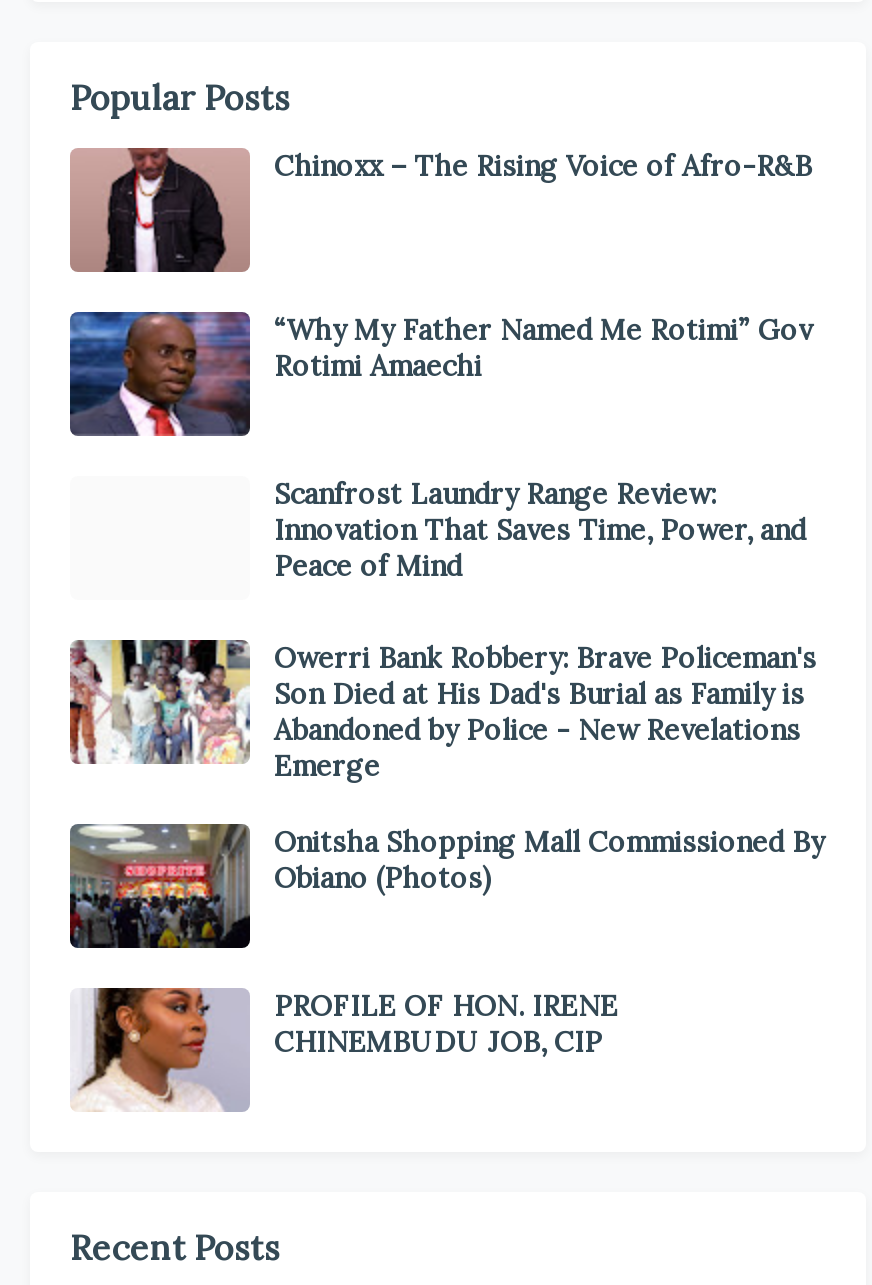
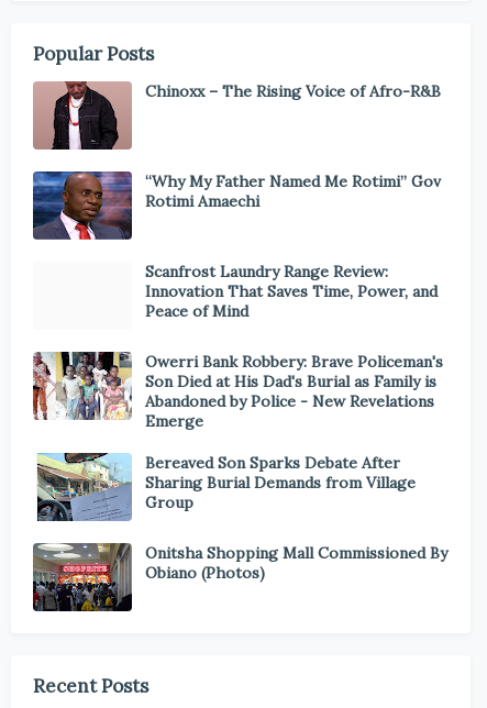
none -> [33,452,416,522] [image] | Bereaved Son Sparks Debate After | Sharing Burial Demands from Village | Group
moved [66,820,824,952] -> [31,541,447,613]: [image] | Onitsha Shopping Mall Commissioned By | Obiano (Photos)
[74,986,618,1112] [image] | PROFILE OF HON. IRENE | CHINEMBUDU JOB, CIP -> none

